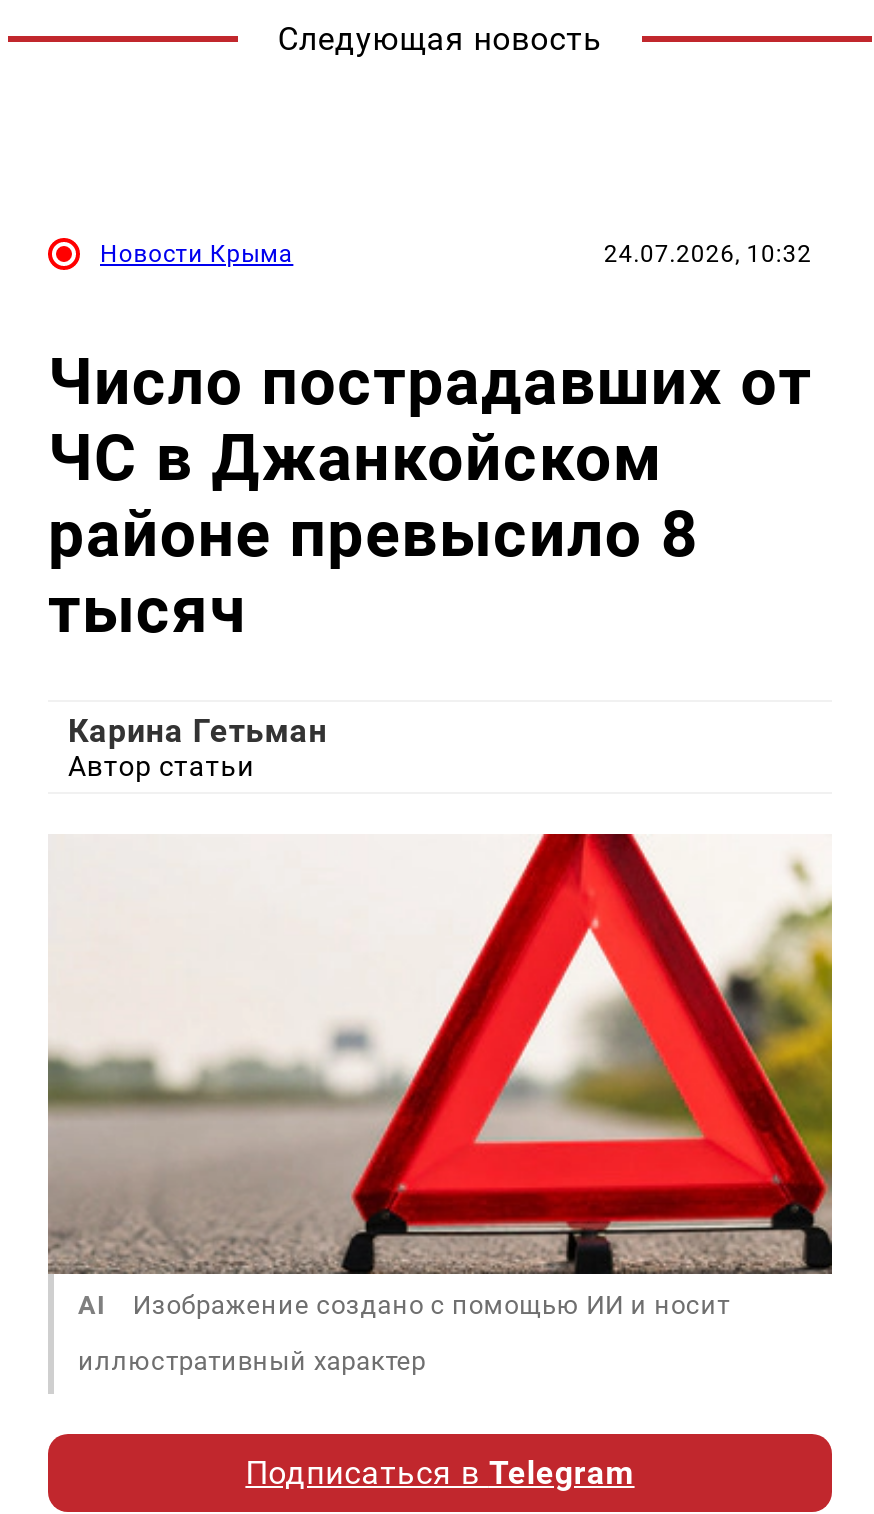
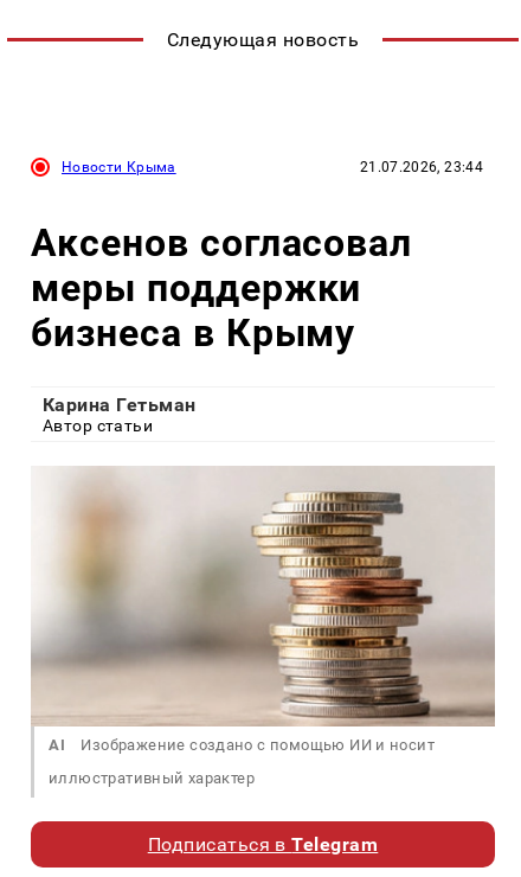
[604,240,812,268] 24.07.2026, 10:32 -> [360,159,483,176] 21.07.2026, 23:44
[48,343,812,647] Число пострадавших от | ЧС в Джанкойском | районе превысило 8 | тысяч -> [31,220,412,355] Аксенов согласовал | меры поддержки | бизнеса в Крыму
[46,832,834,1276] [image] -> [31,466,496,726] [image]

